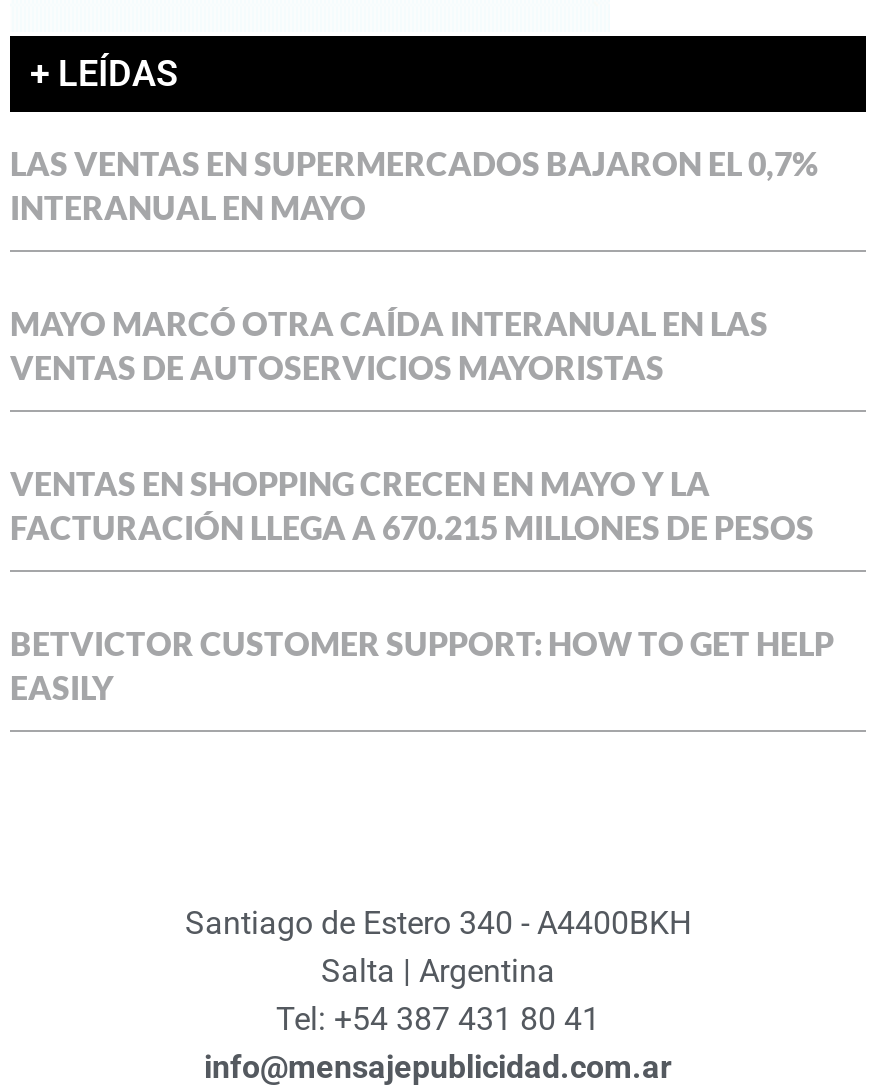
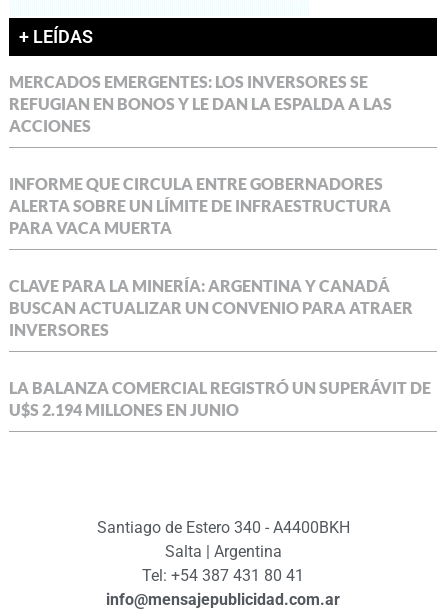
[10,144,818,226] LAS VENTAS EN SUPERMERCADOS BAJARON EL 0,7% | INTERANUAL EN MAYO -> [9,72,392,135] MERCADOS EMERGENTES: LOS INVERSORES SE | REFUGIAN EN BONOS Y LE DAN LA ESPALDA A LAS | ACCIONES
[10,304,768,386] MAYO MARCÓ OTRA CAÍDA INTERANUAL EN LAS | VENTAS DE AUTOSERVICIOS MAYORISTAS -> [9,174,391,237] INFORME QUE CIRCULA ENTRE GOBERNADORES | ALERTA SOBRE UN LÍMITE DE INFRAESTRUCTURA | PARA VACA MUERTA
[10,464,814,546] VENTAS EN SHOPPING CRECEN EN MAYO Y LA | FACTURACIÓN LLEGA A 670.215 MILLONES DE PESOS -> [9,276,413,339] CLAVE PARA LA MINERÍA: ARGENTINA Y CANADÁ | BUSCAN ACTUALIZAR UN CONVENIO PARA ATRAER | INVERSORES
[10,624,834,706] BETVICTOR CUSTOMER SUPPORT: HOW TO GET HELP | EASILY -> [9,378,431,419] LA BALANZA COMERCIAL REGISTRÓ UN SUPERÁVIT DE | U$S 2.194 MILLONES EN JUNIO

